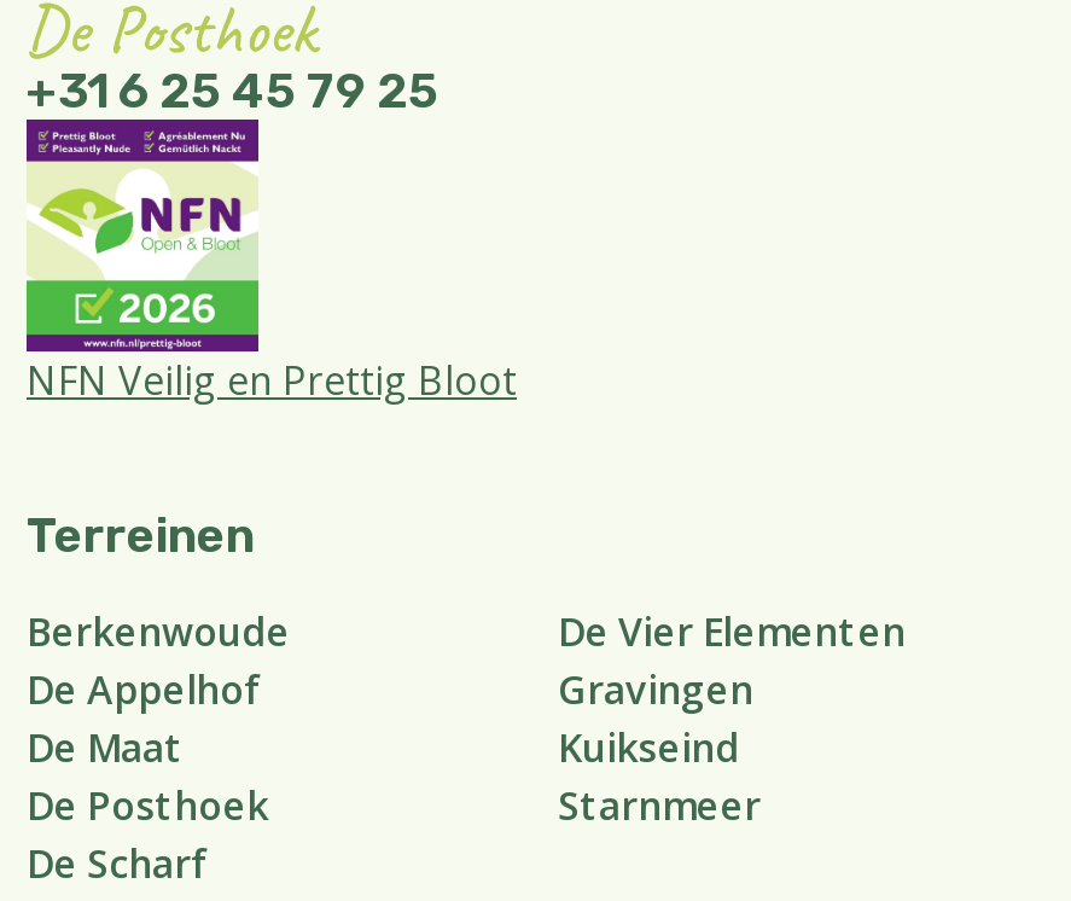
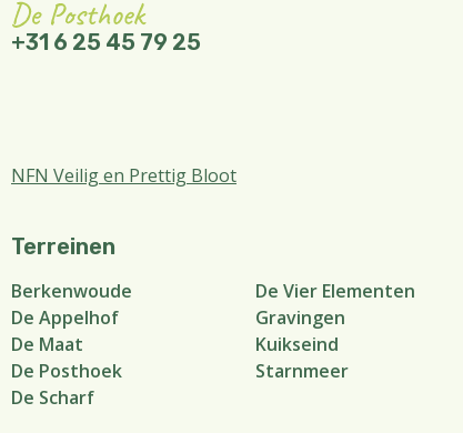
[24,127,261,349] [image] -> none

